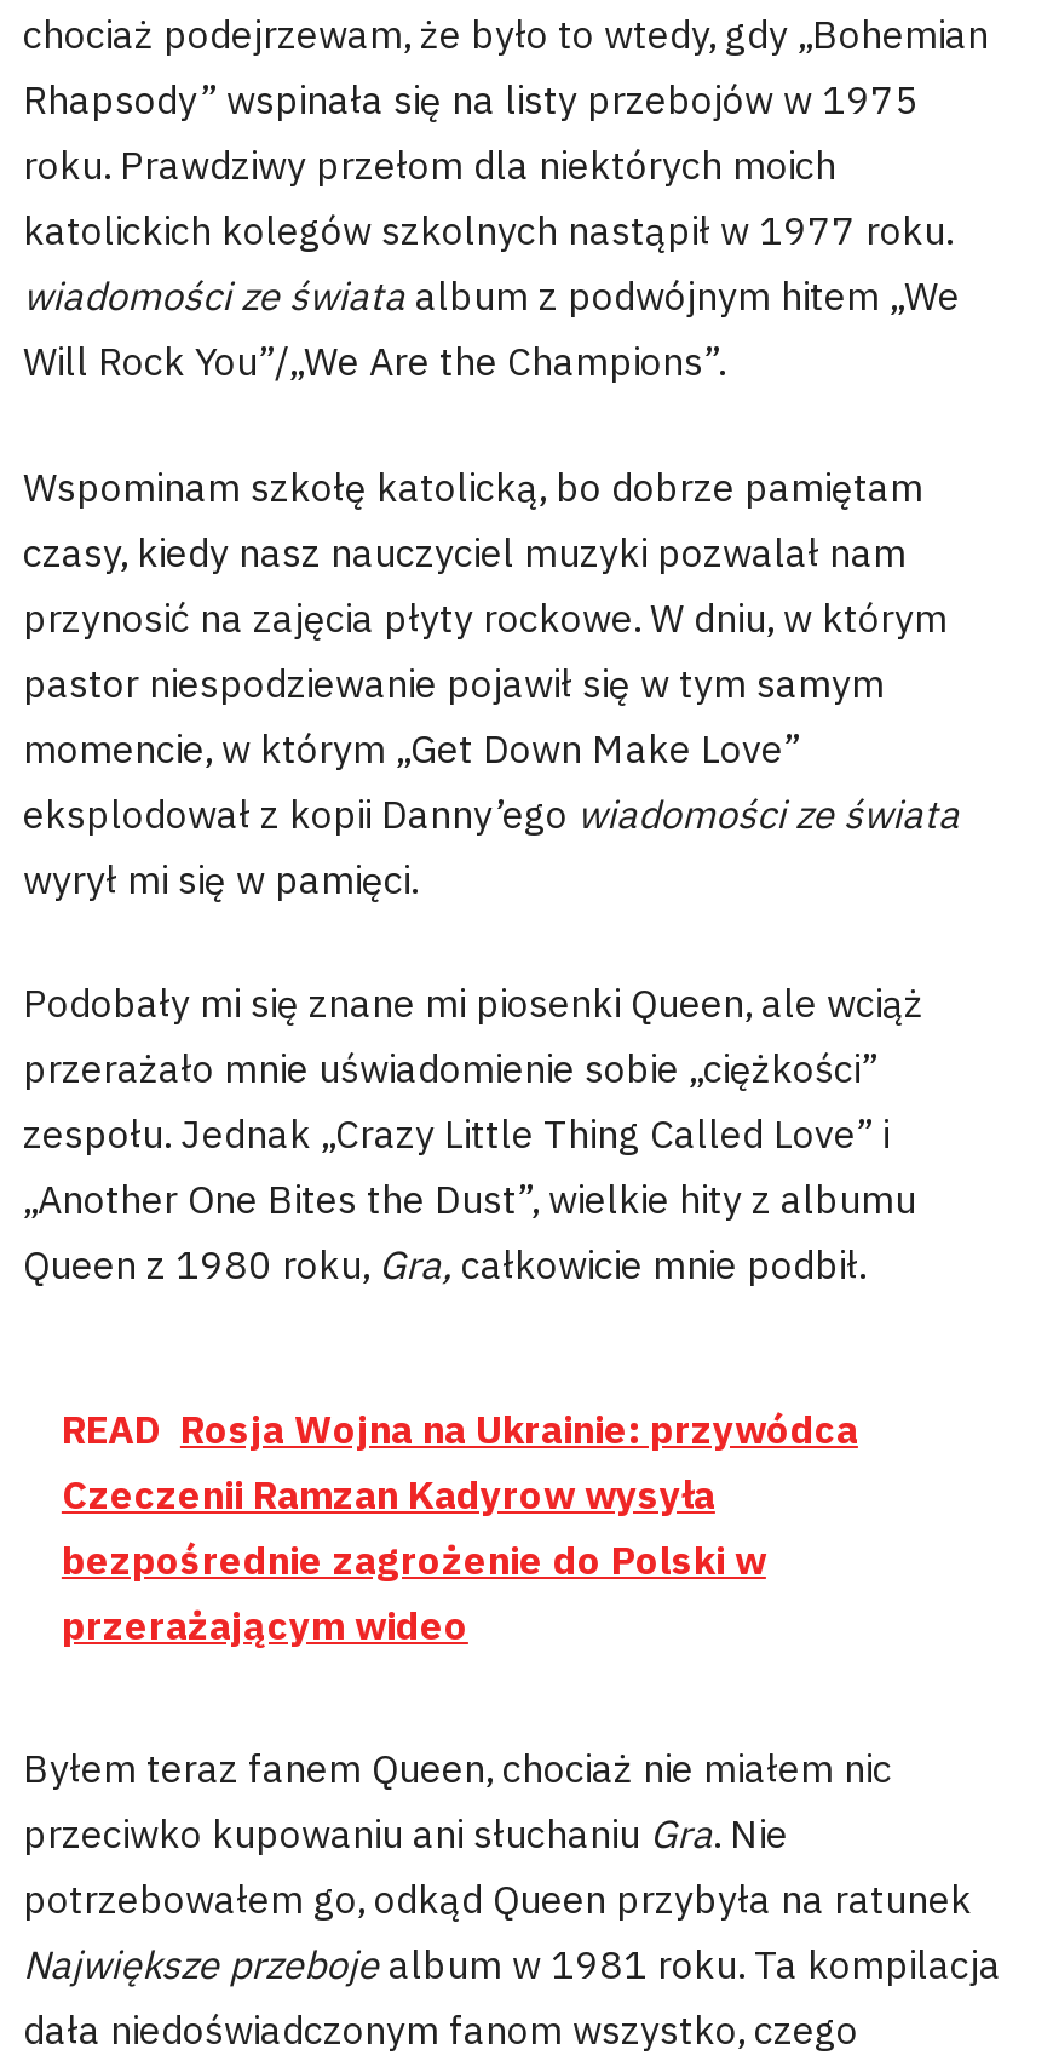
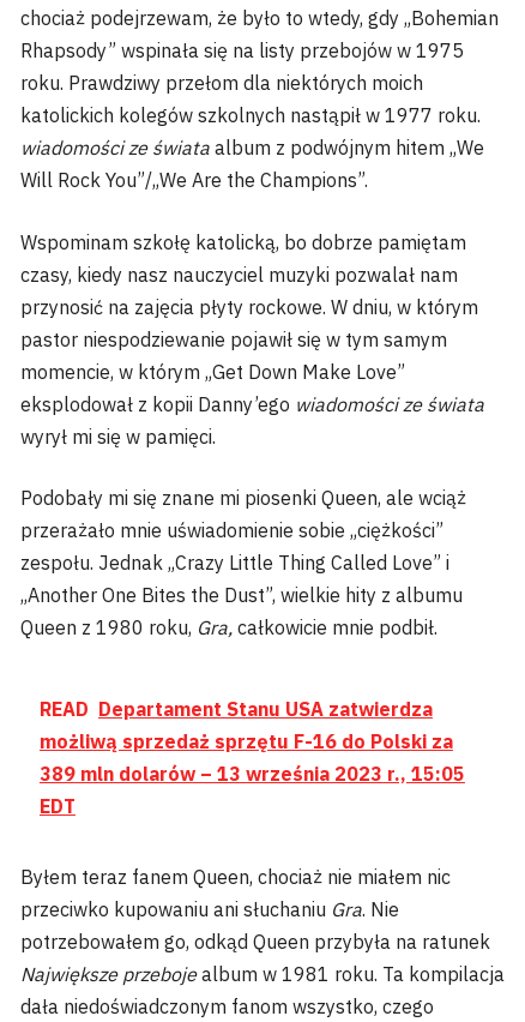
[61,1404,858,1648] READ Rosja Wojna na Ukrainie: przywódca | Czeczenii Ramzan Kadyrow wysyła | bezpośrednie zagrożenie do Polski w | przerażającym wideo -> [39,696,465,818] READ Departament Stanu USA zatwierdza | możliwą sprzedaż sprzętu F-16 do Polski za | 389 mln dolarów – 13 września 2023 r., 15:05 | EDT

